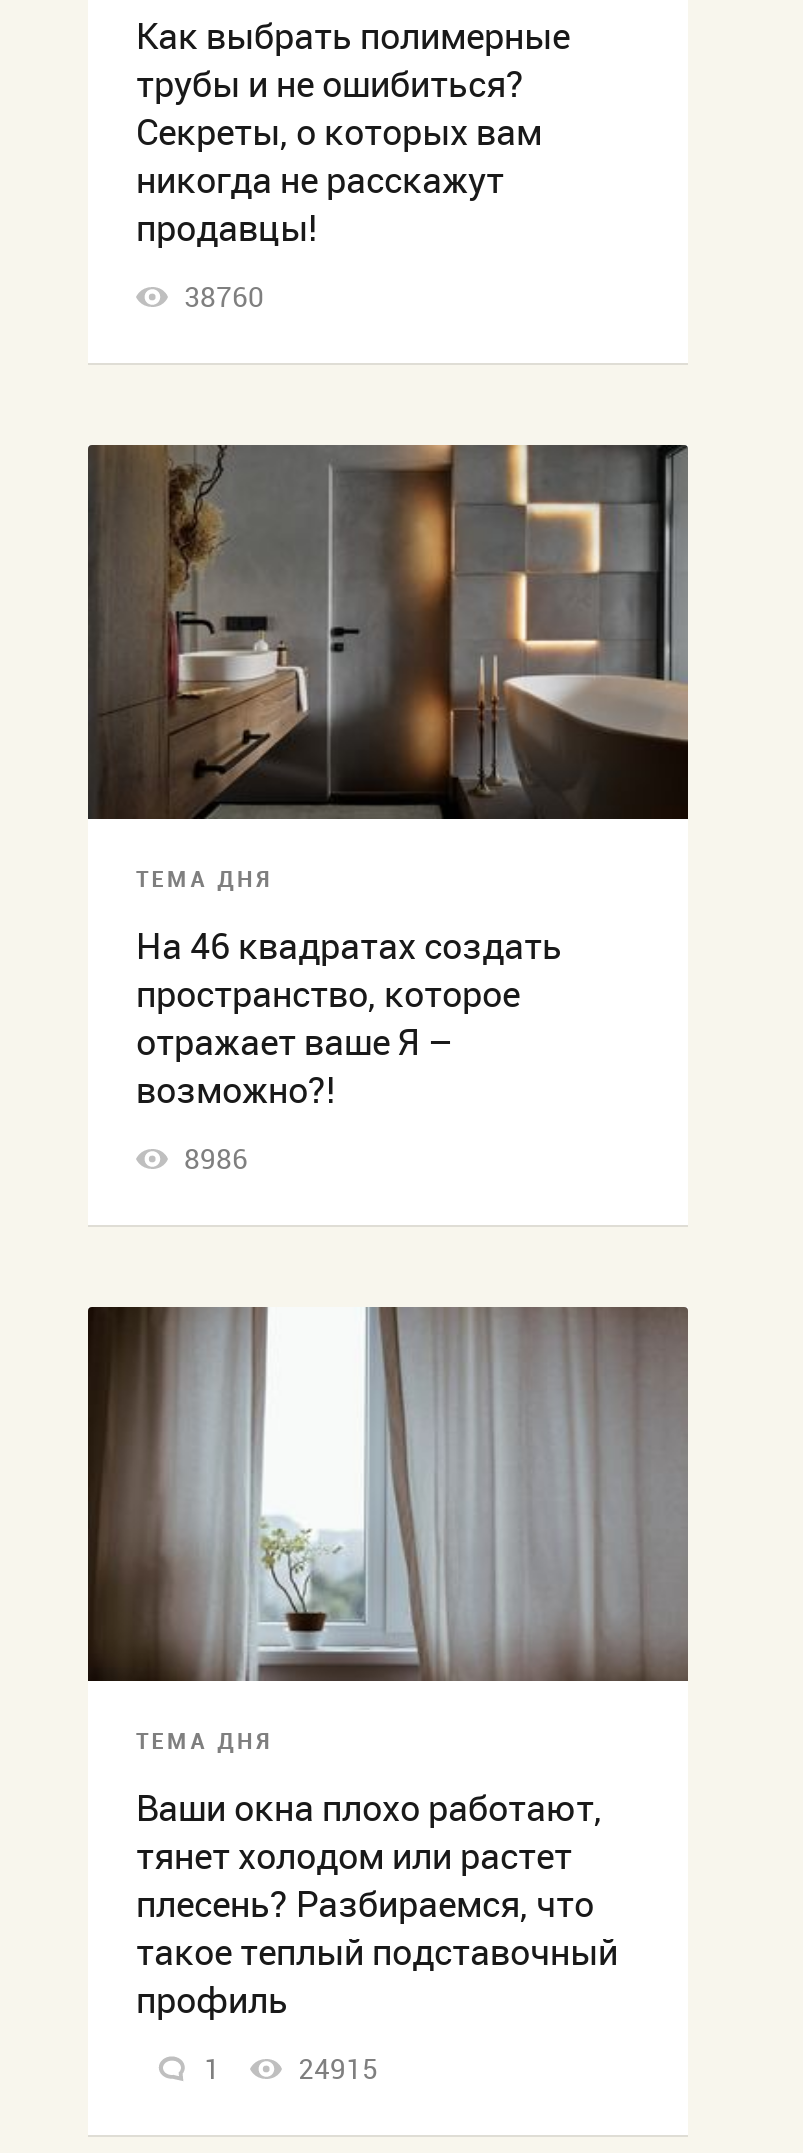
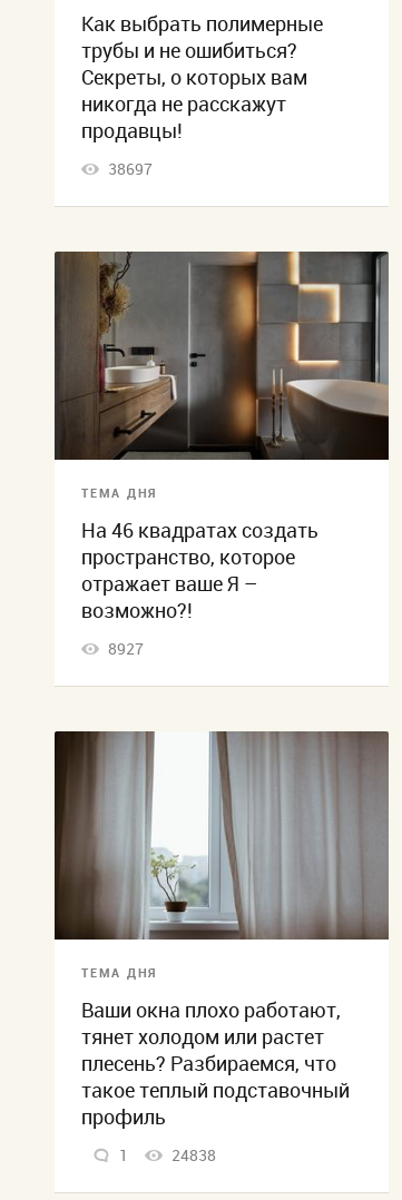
[184,281,264,313] 38760 -> [108,160,153,178] 38697
[184,1143,248,1175] 8986 -> [108,640,144,658] 8927
[298,2053,378,2085] 24915 -> [171,1147,216,1164] 24838

